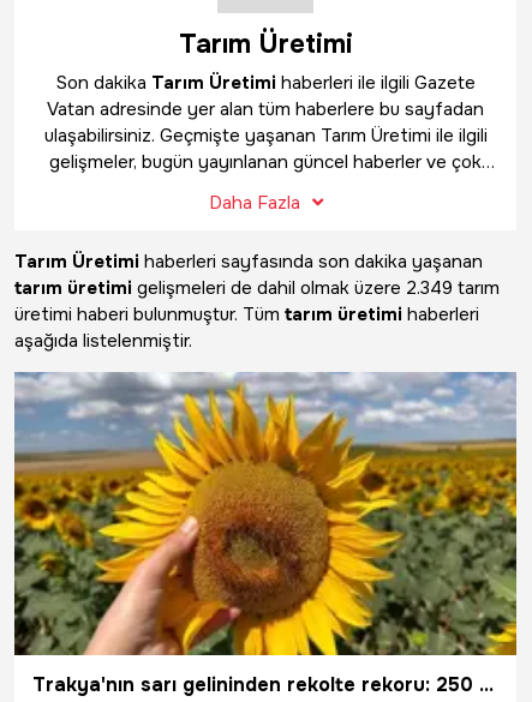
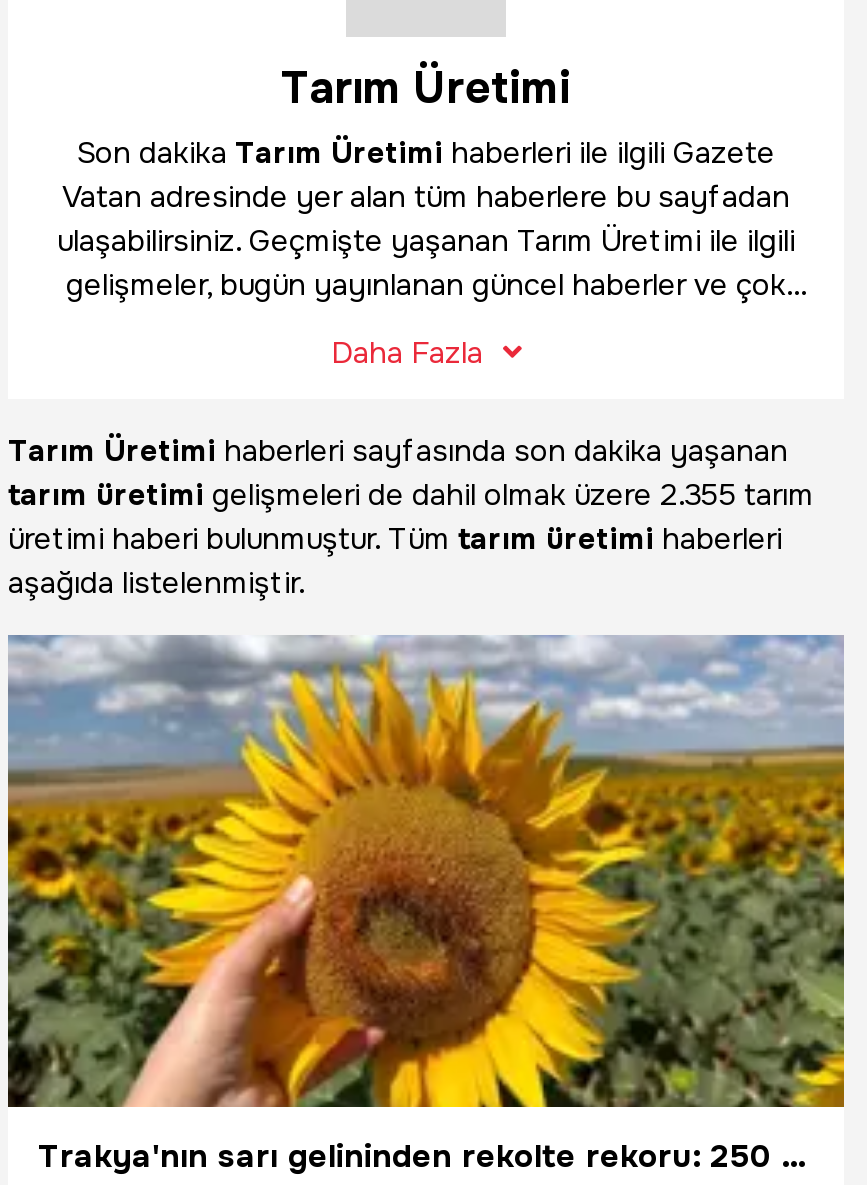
[14,276,500,300] tarım üretimi gelişmeleri de dahil olmak üzere 2.349 tarım -> [8,475,814,515] tarım üretimi gelişmeleri de dahil olmak üzere 2.355 tarım

